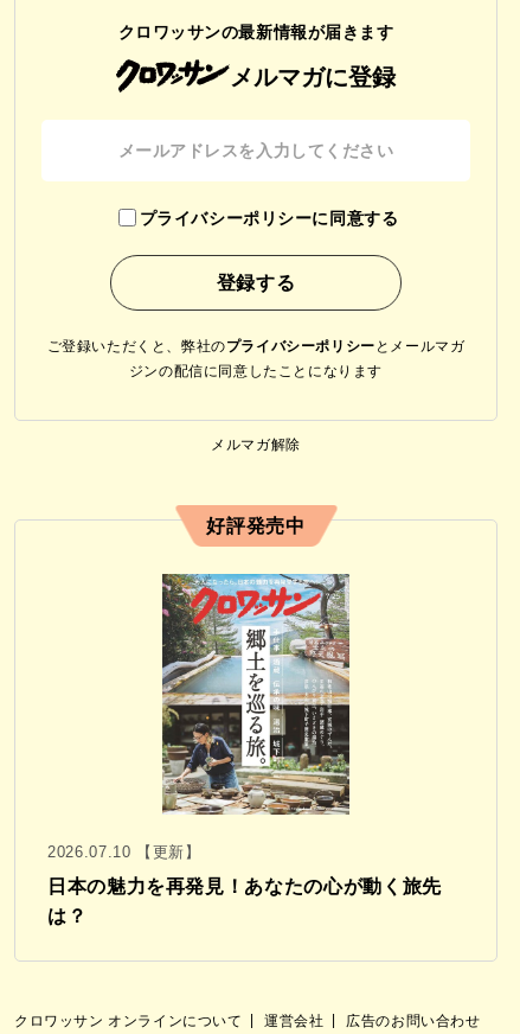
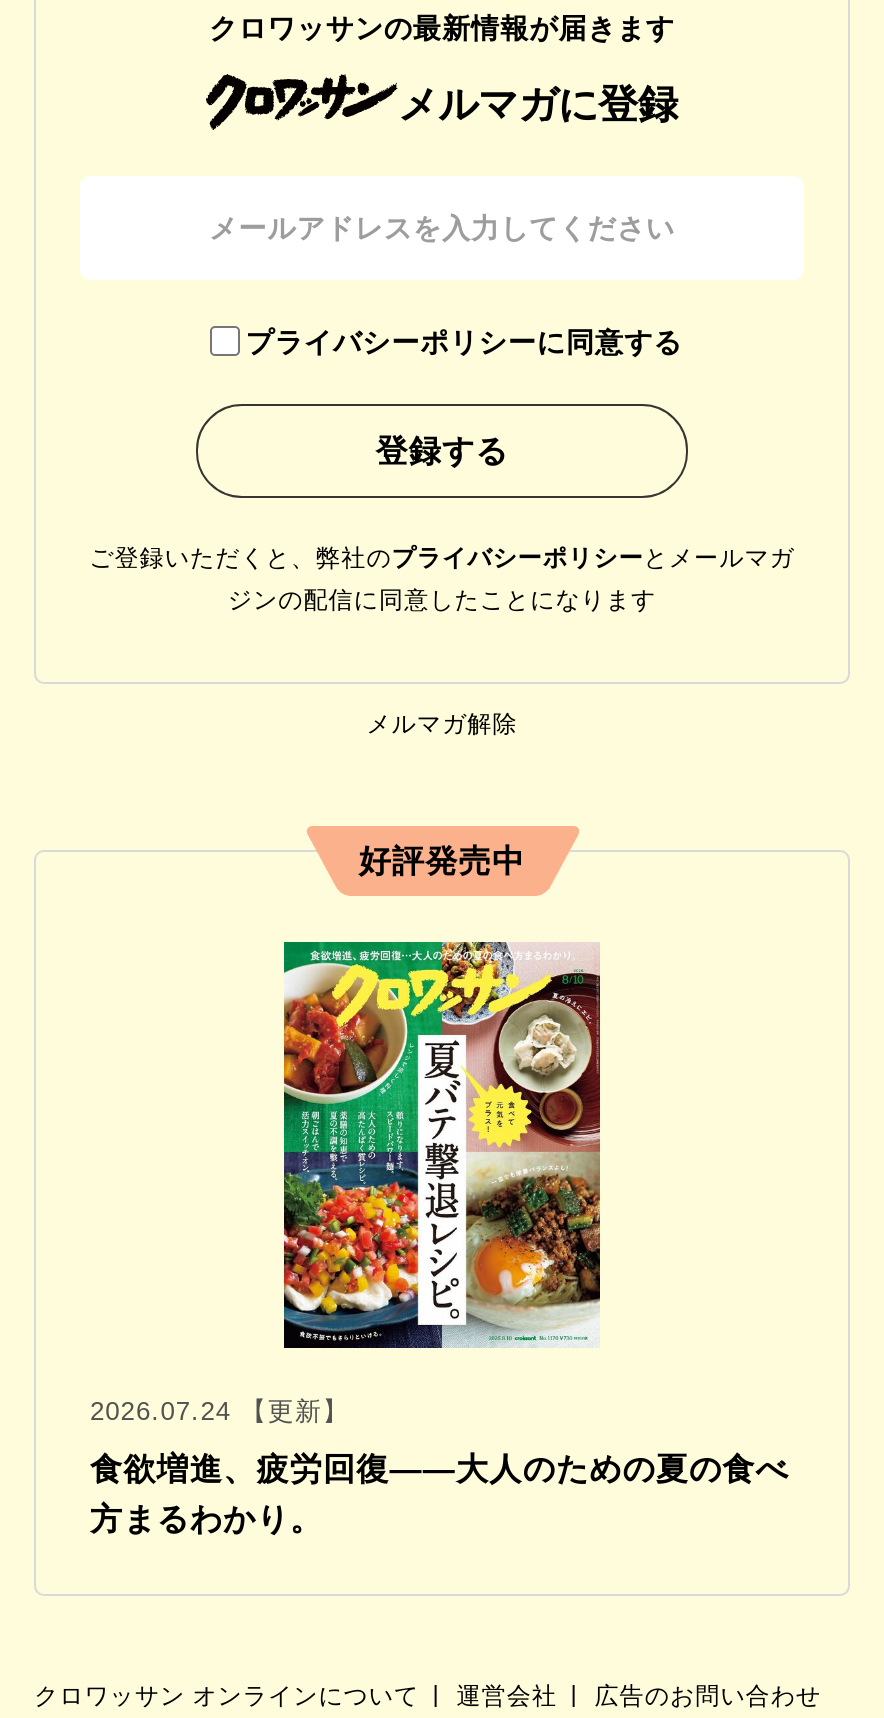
[47,573,351,861] [image] | 2026.07.10 【更新】 -> [90,940,602,1426] [image] | 2026.07.24 【更新】
[47,876,442,896] 日本の魅力を再発見！あなたの心が動く旅先 -> [90,1452,789,1486] 食欲増進、疲労回復——大人のための夏の食べ
[47,906,87,926] は？ -> [90,1502,323,1536] 方まるわかり。

